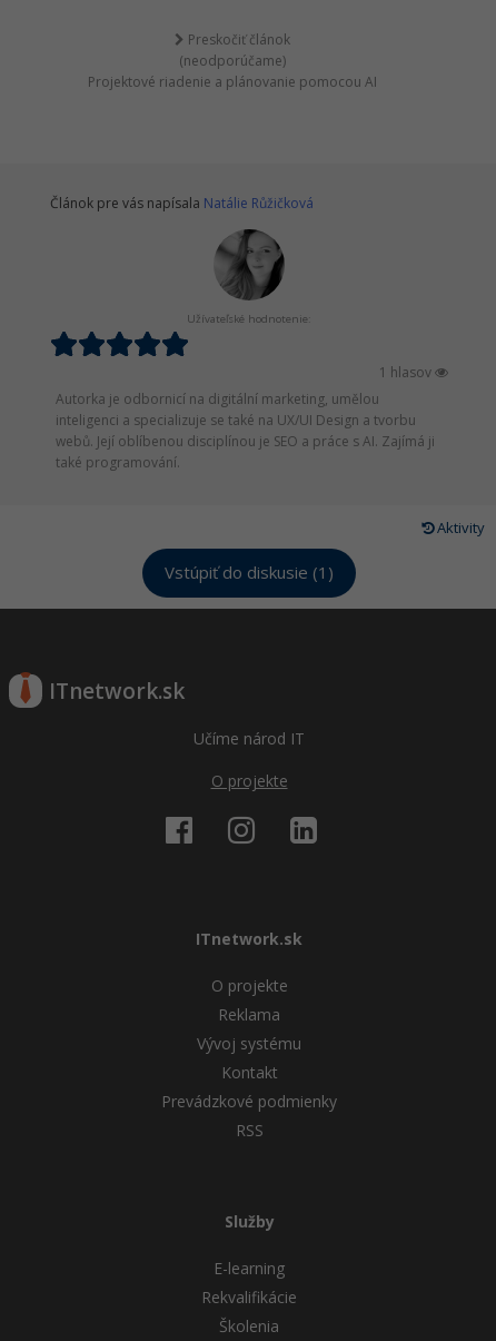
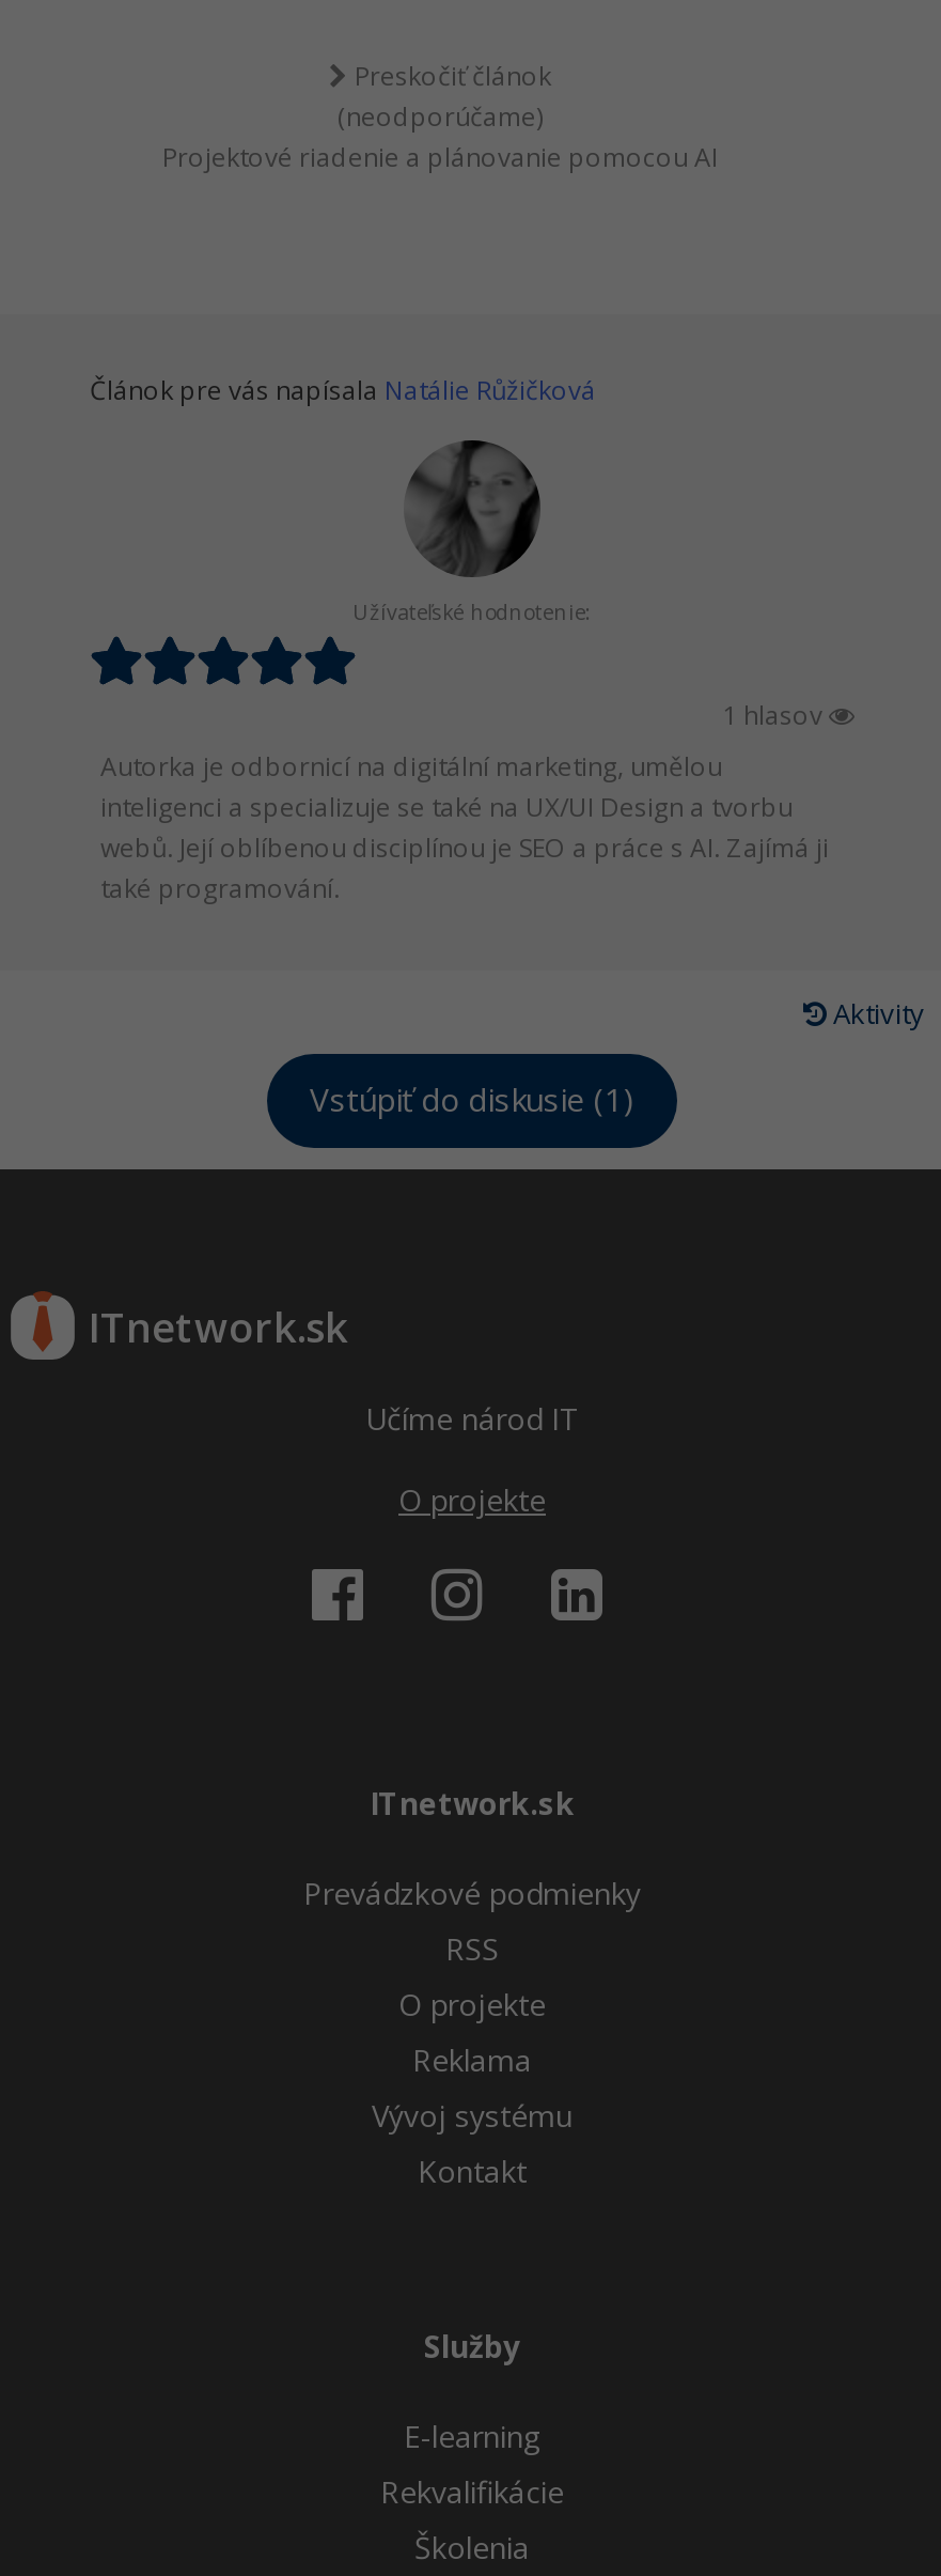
moved [197,975,301,1082] -> [372,1983,573,2191]: O projekte | Reklama | Vývoj systému | Kontakt
moved [161,1090,337,1140] -> [303,1872,641,1968]: Prevádzkové podmienky | RSS

